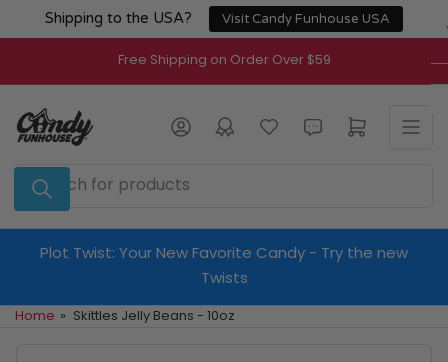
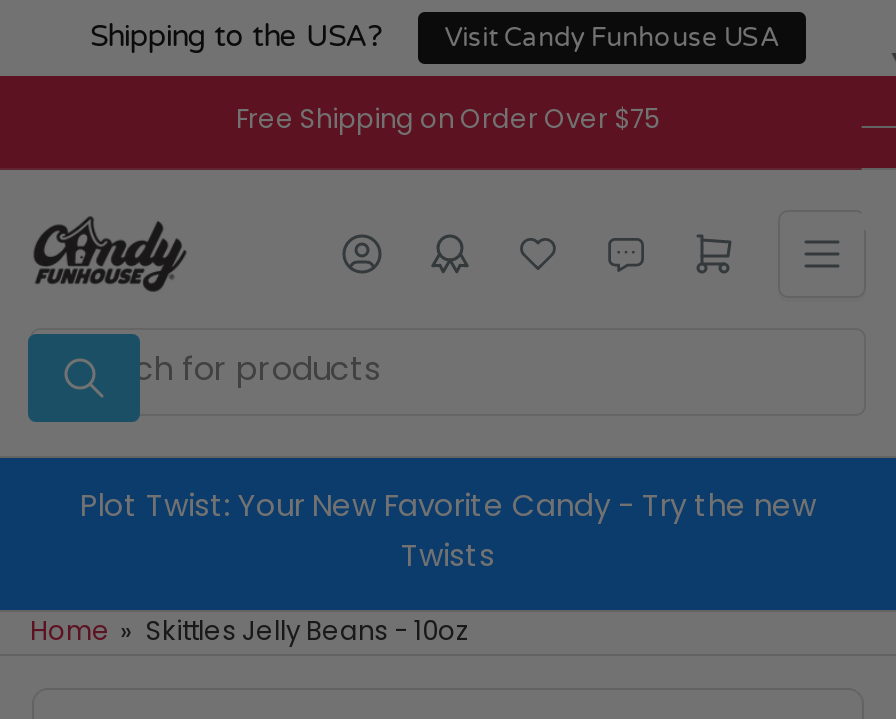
[117,50,330,71] Free Shipping on Order Over $59 -> [236,100,660,142] Free Shipping on Order Over $75

